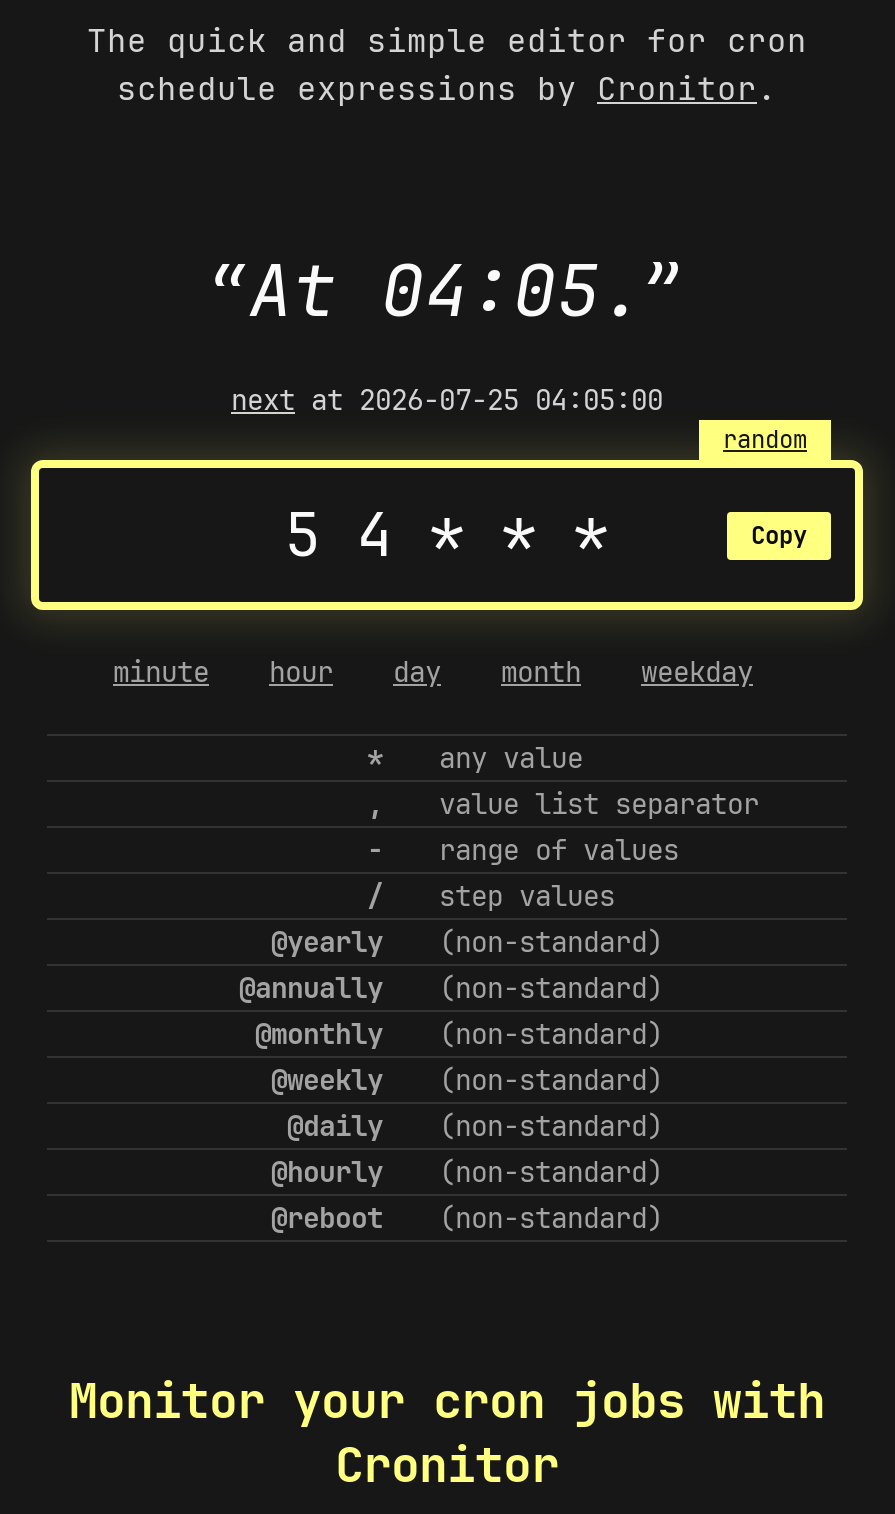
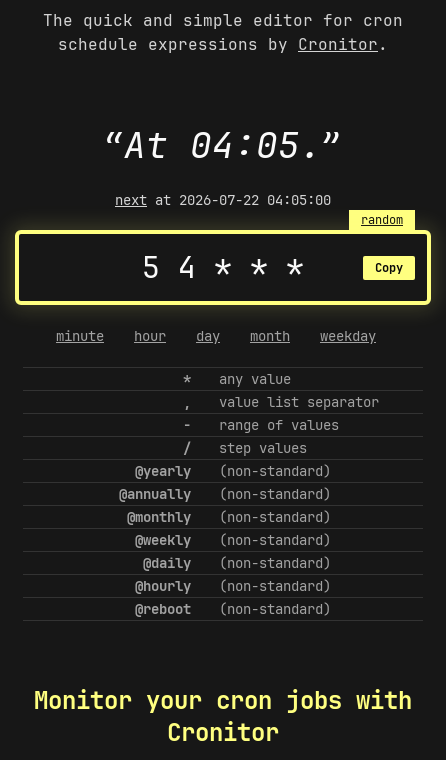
[231,382,663,418] next at 2026-07-25 04:05:00 -> [115,191,331,209] next at 2026-07-22 04:05:00

